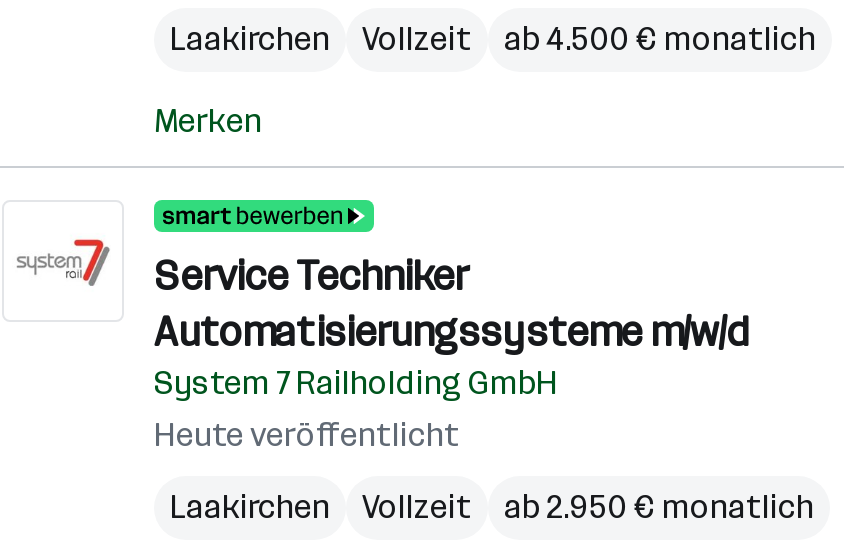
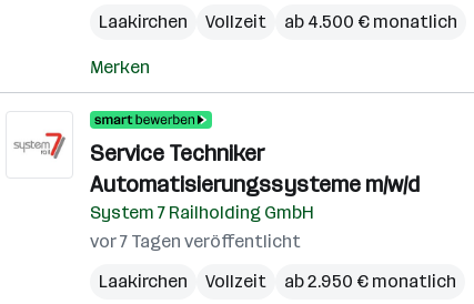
[154,416,460,454] Heute veröffentlicht -> [90,231,301,252] vor 7 Tagen veröffentlicht

